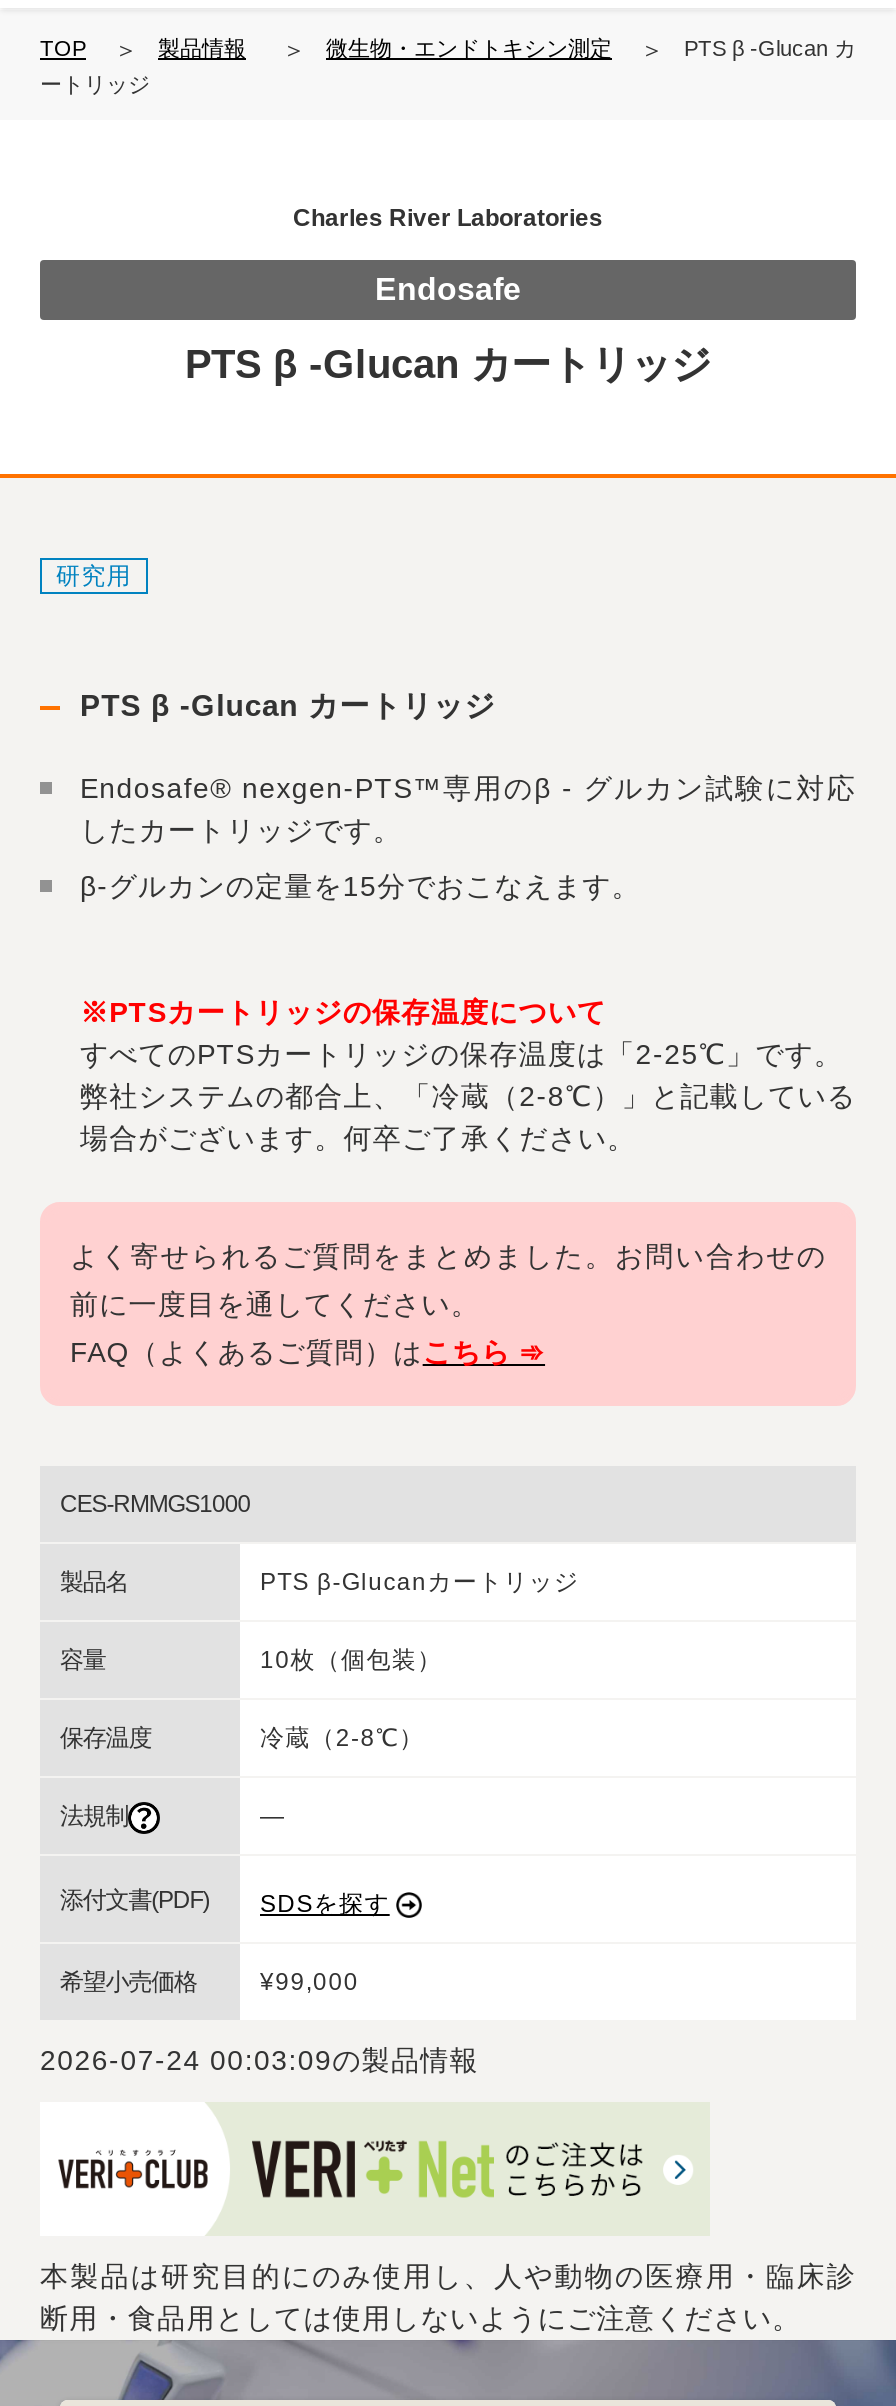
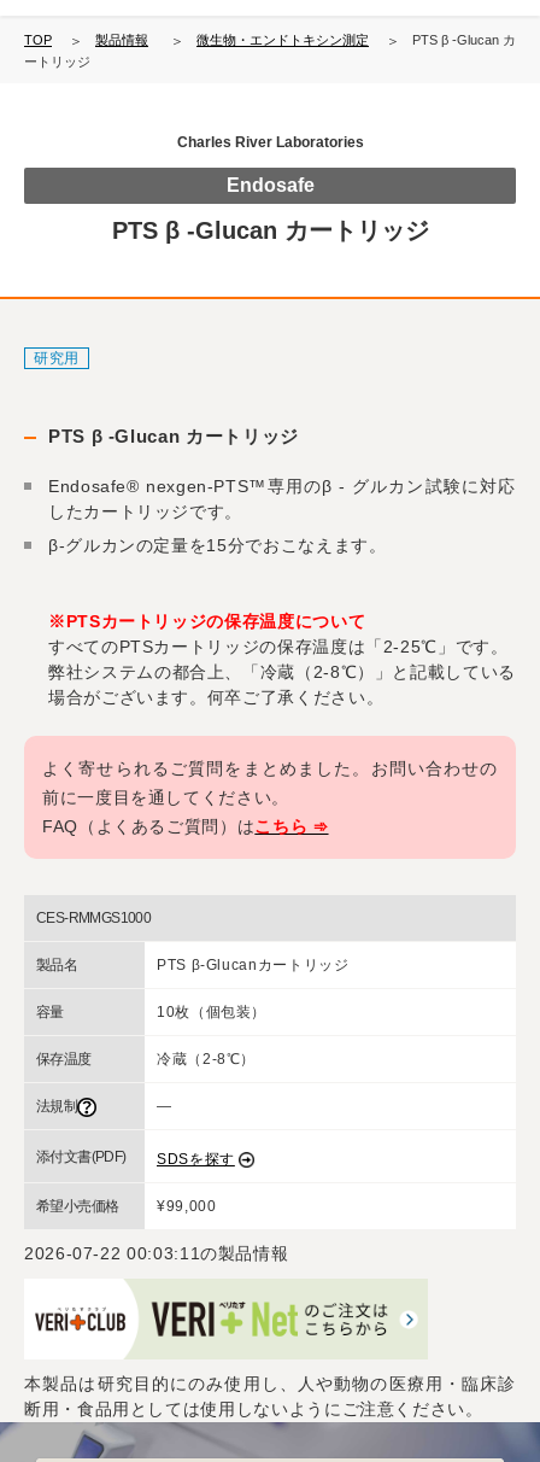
[40,2044,479,2076] 2026-07-24 00:03:09の製品情報 -> [24,1244,289,1263] 2026-07-22 00:03:11の製品情報

